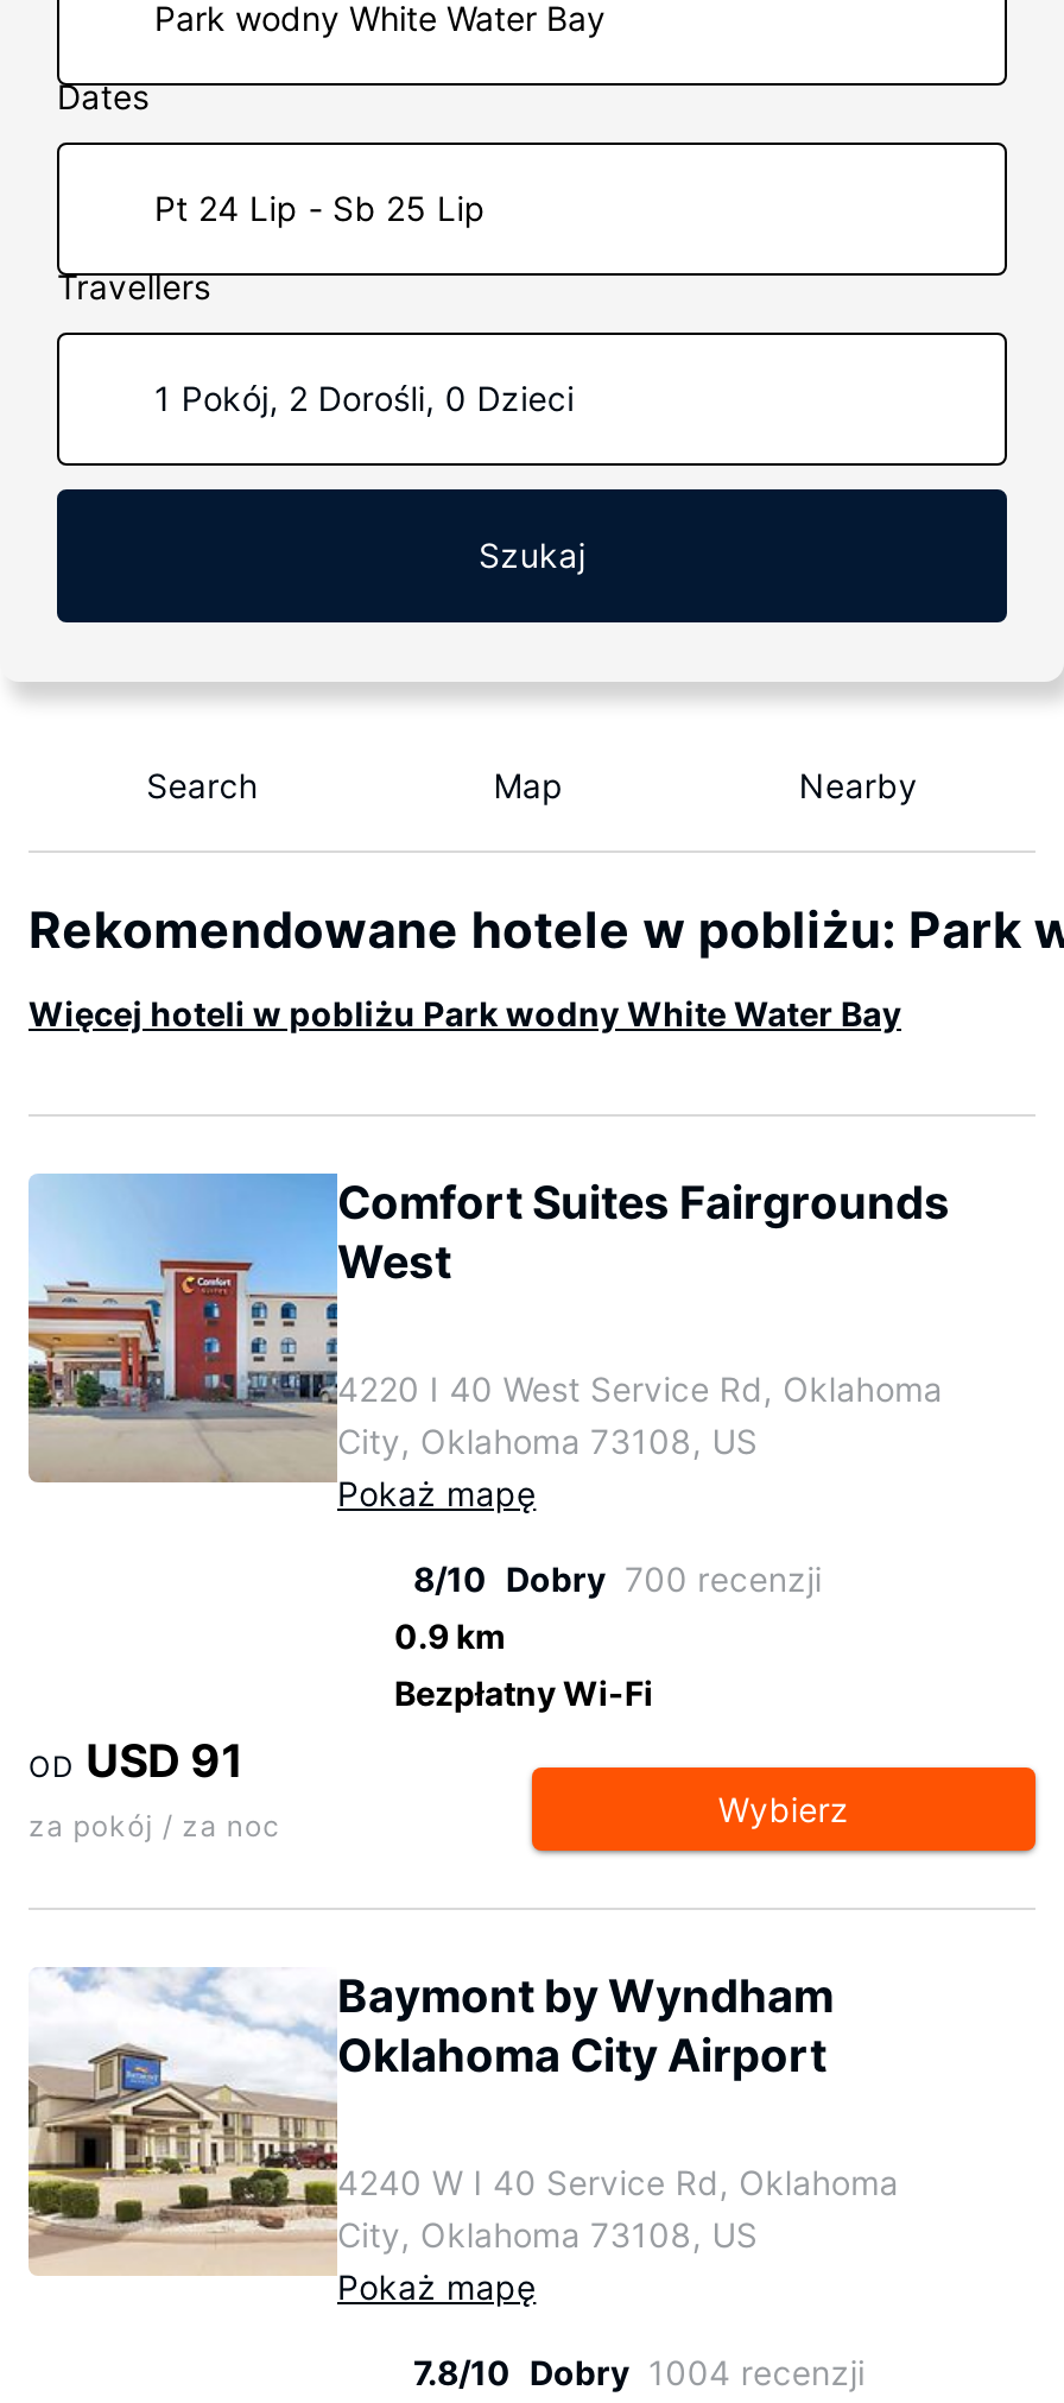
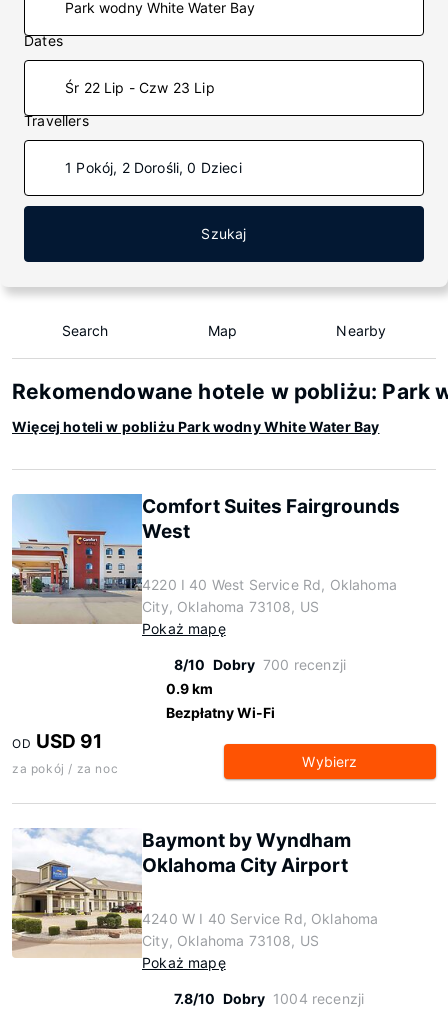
[154,188,486,228] Pt 24 Lip - Sb 25 Lip -> [65,79,215,96] Śr 22 Lip - Czw 23 Lip

